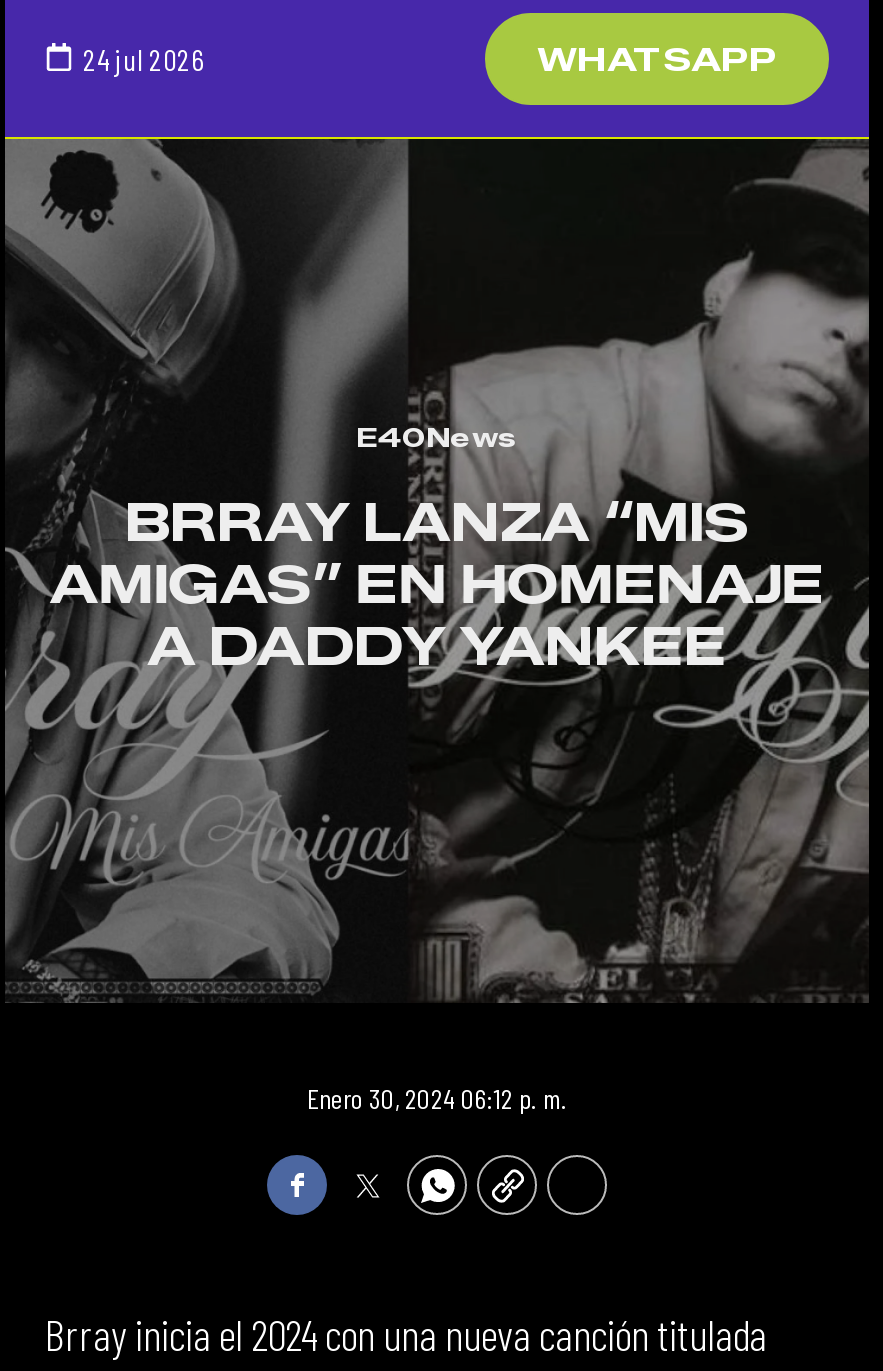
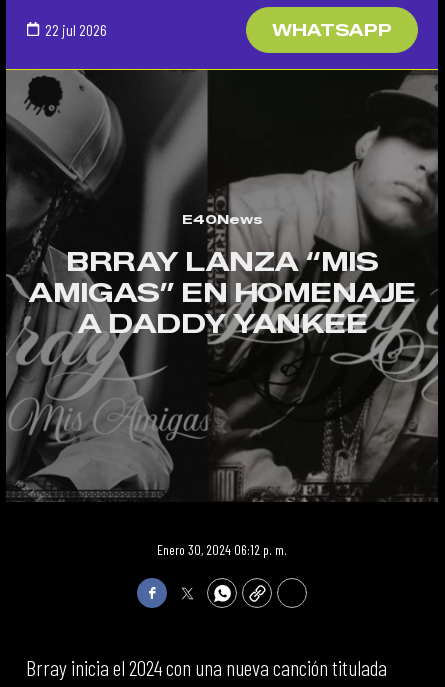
[83,40,205,76] 24 jul 2026 -> [45,20,107,38] 22 jul 2026

